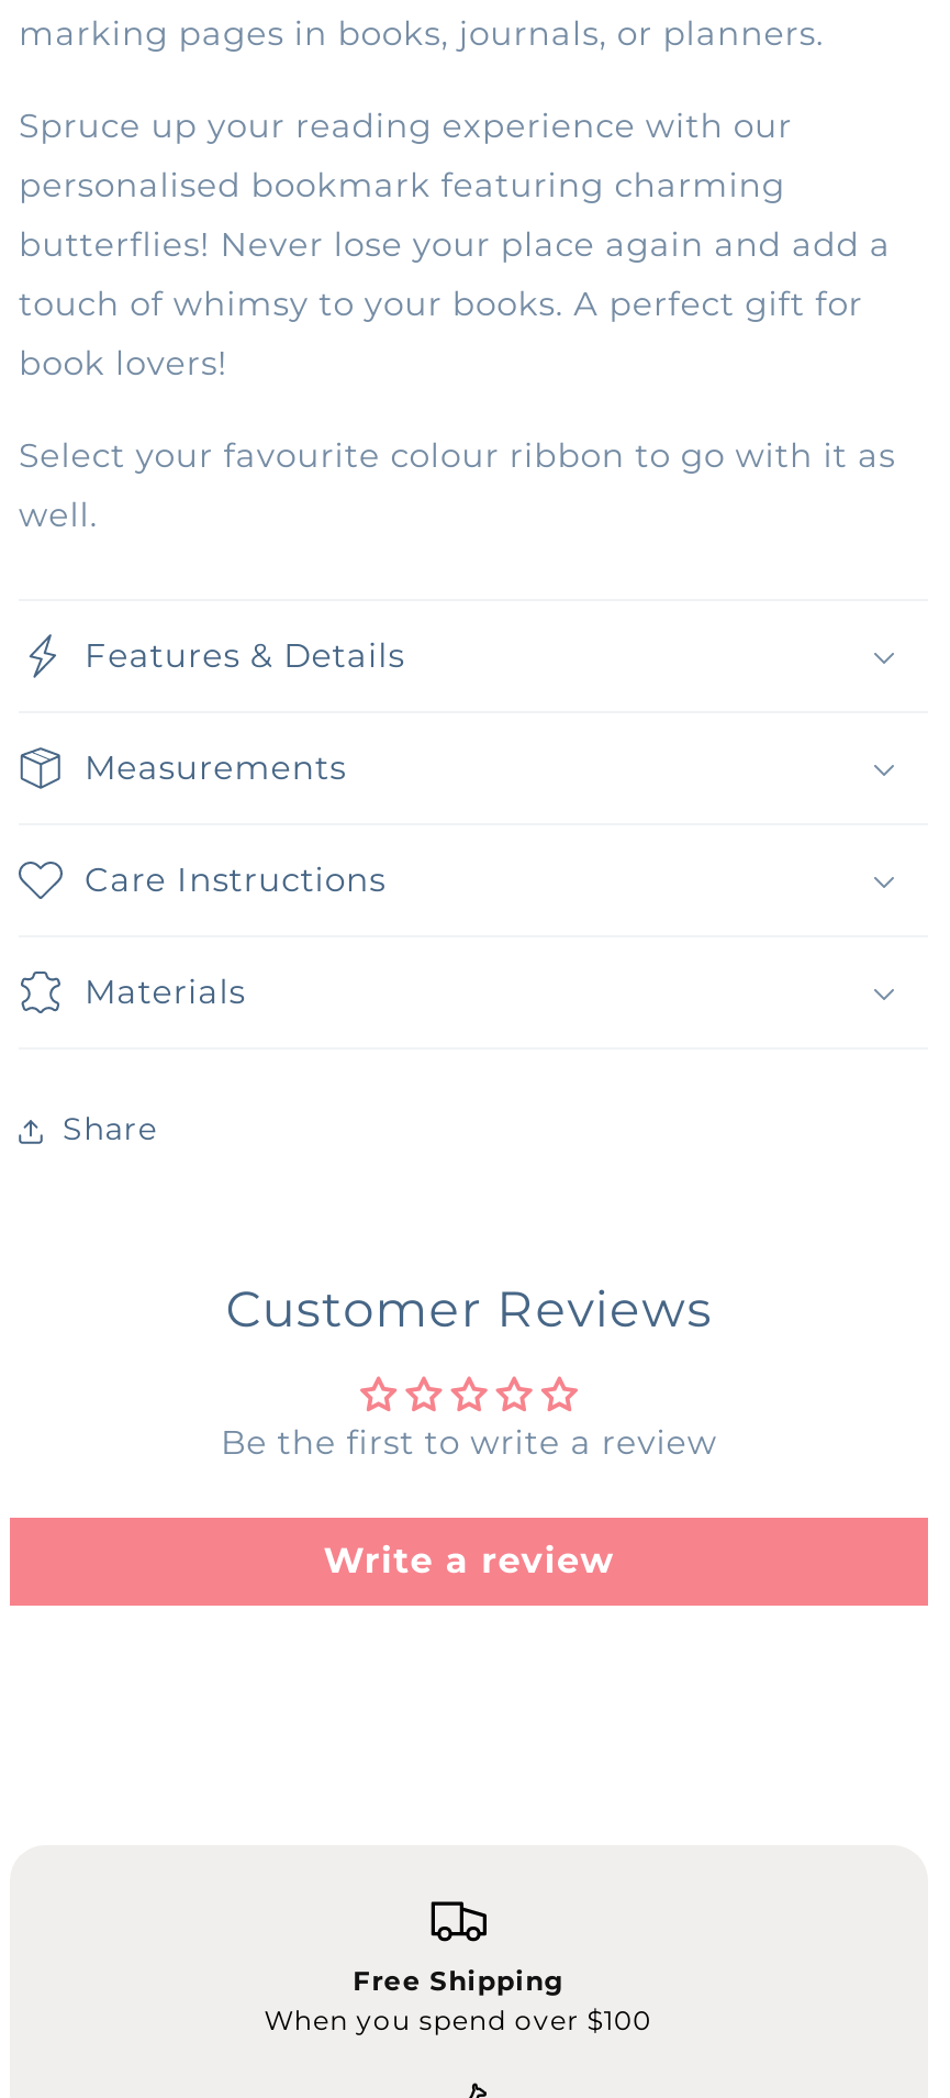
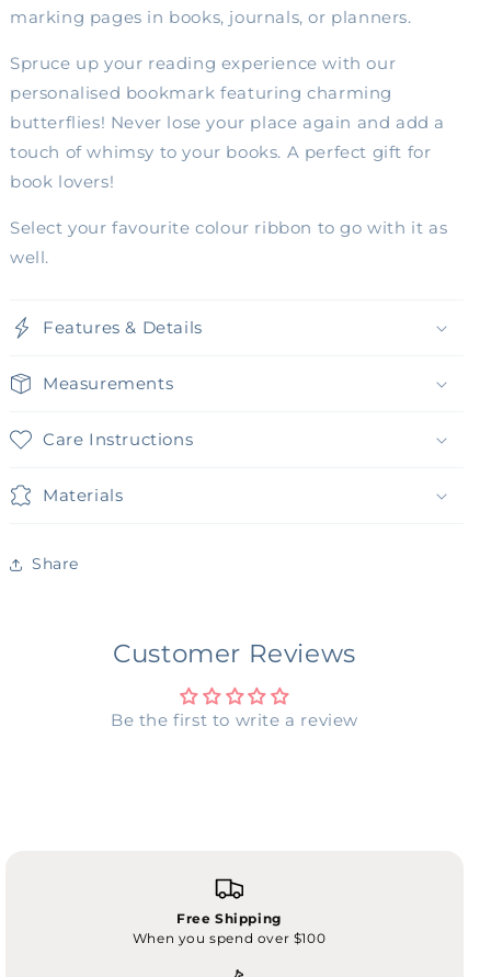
[324,1539,614,1581] Write a review -> none

